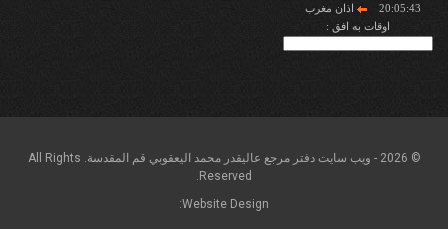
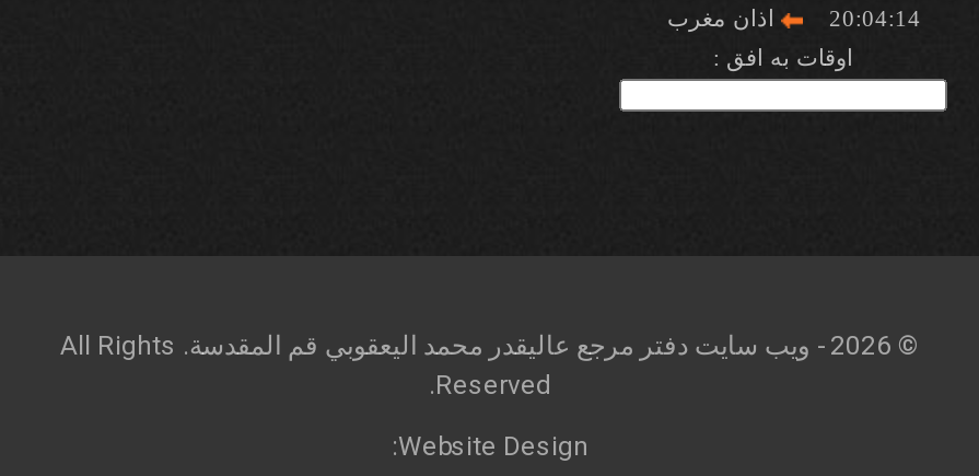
[379,3,421,14] 20:05:43 -> [829,7,921,31] 20:04:14

